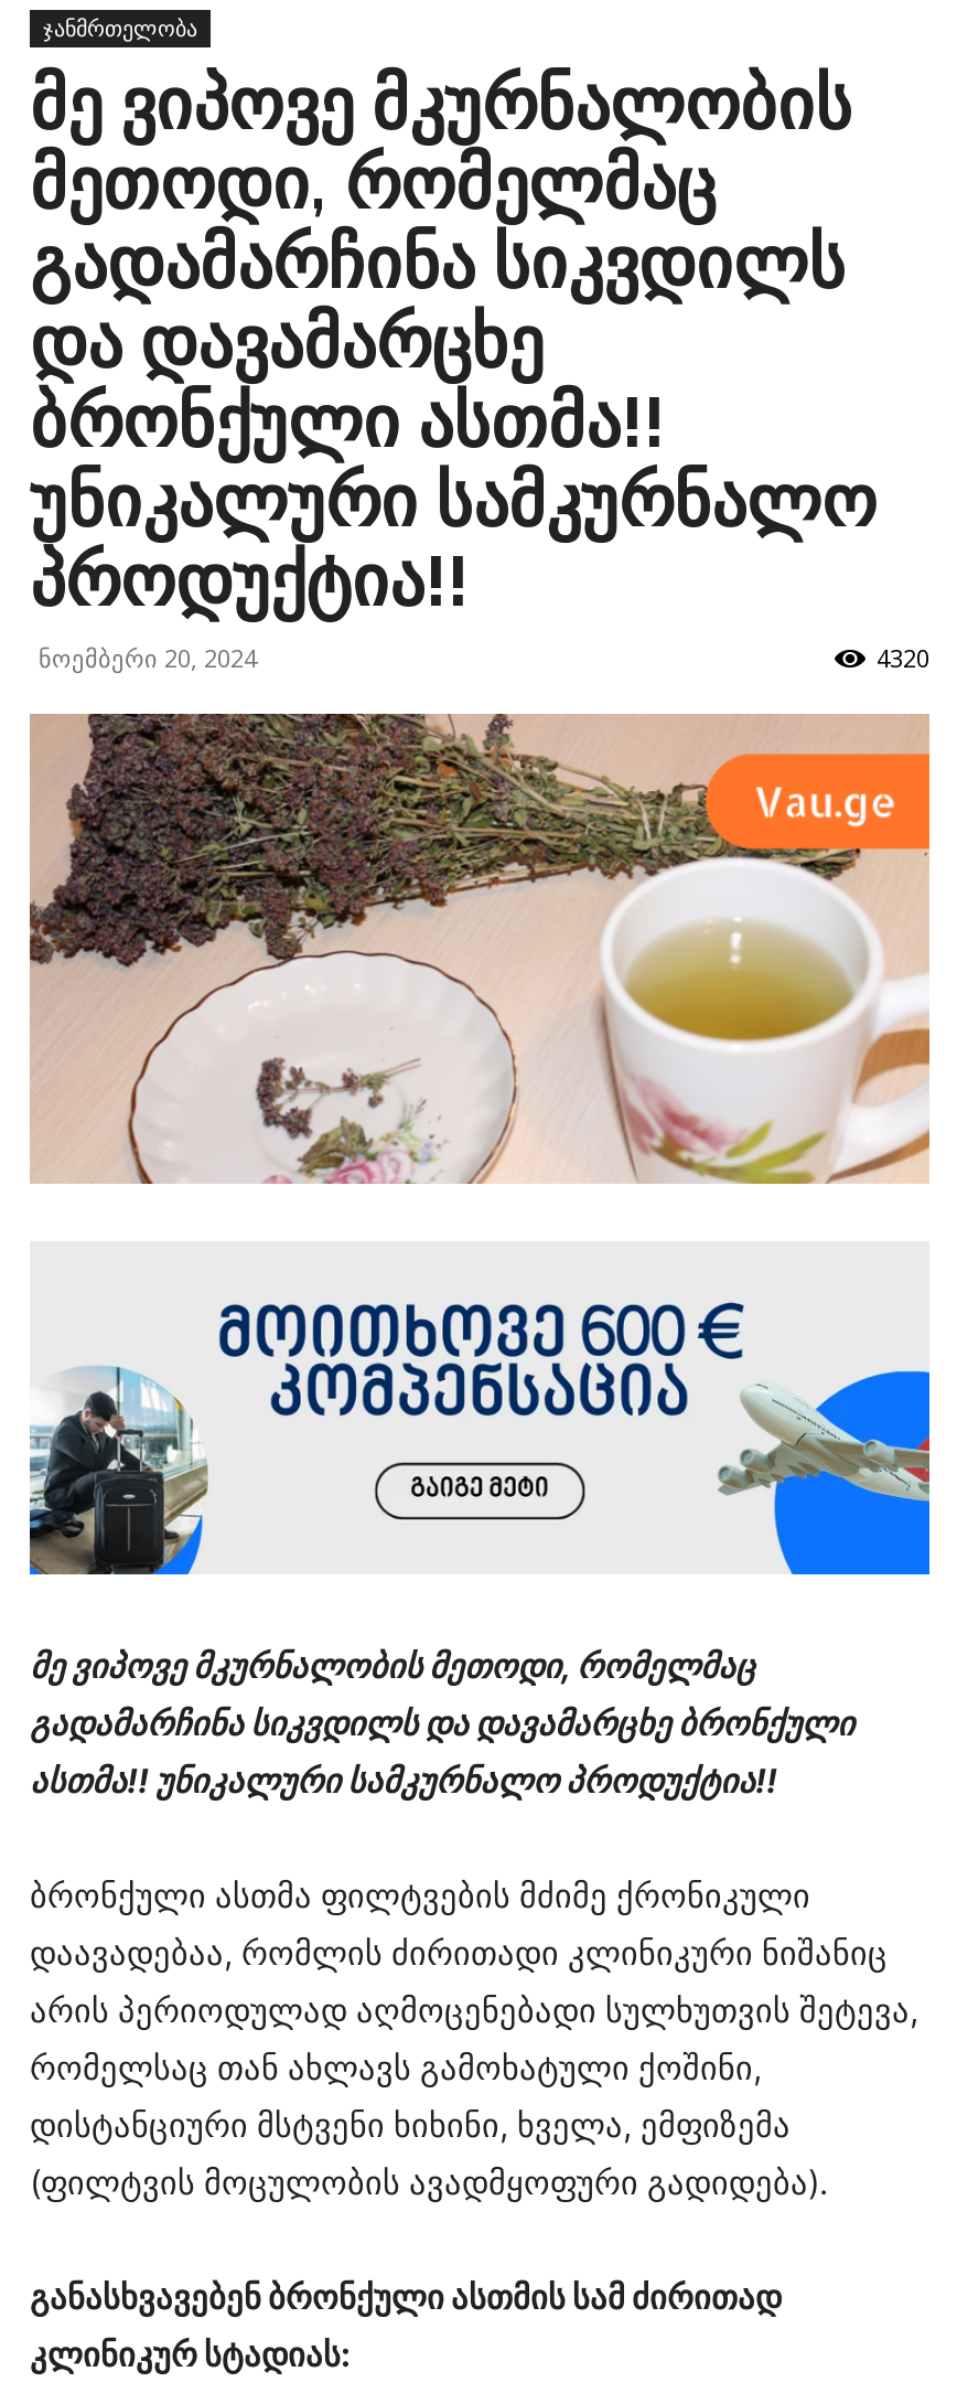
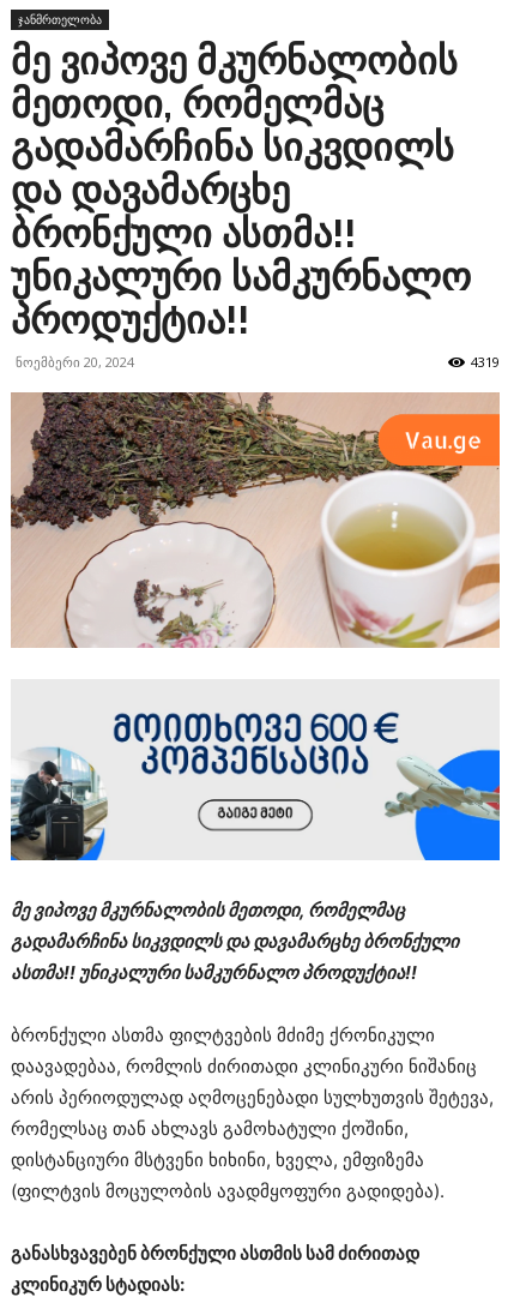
[877,641,929,674] 4320 -> [471,353,500,371] 4319

